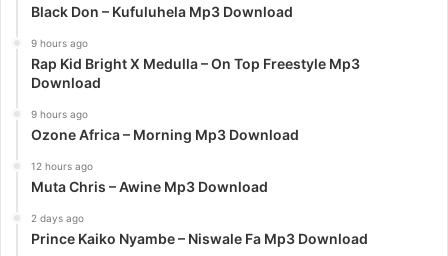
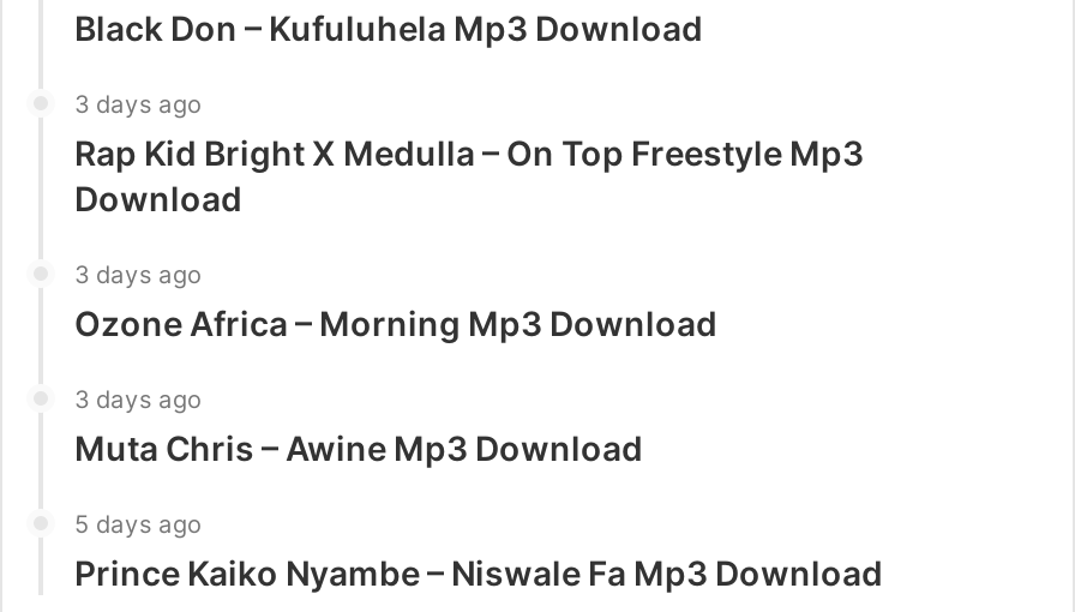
[31,37,88,49] 9 hours ago -> [74,89,202,118] 3 days ago
[31,108,88,120] 9 hours ago -> [74,259,202,288] 3 days ago
[31,160,93,172] 12 hours ago -> [74,384,202,413] 3 days ago
[31,212,84,224] 2 days ago -> [74,509,202,538] 5 days ago

